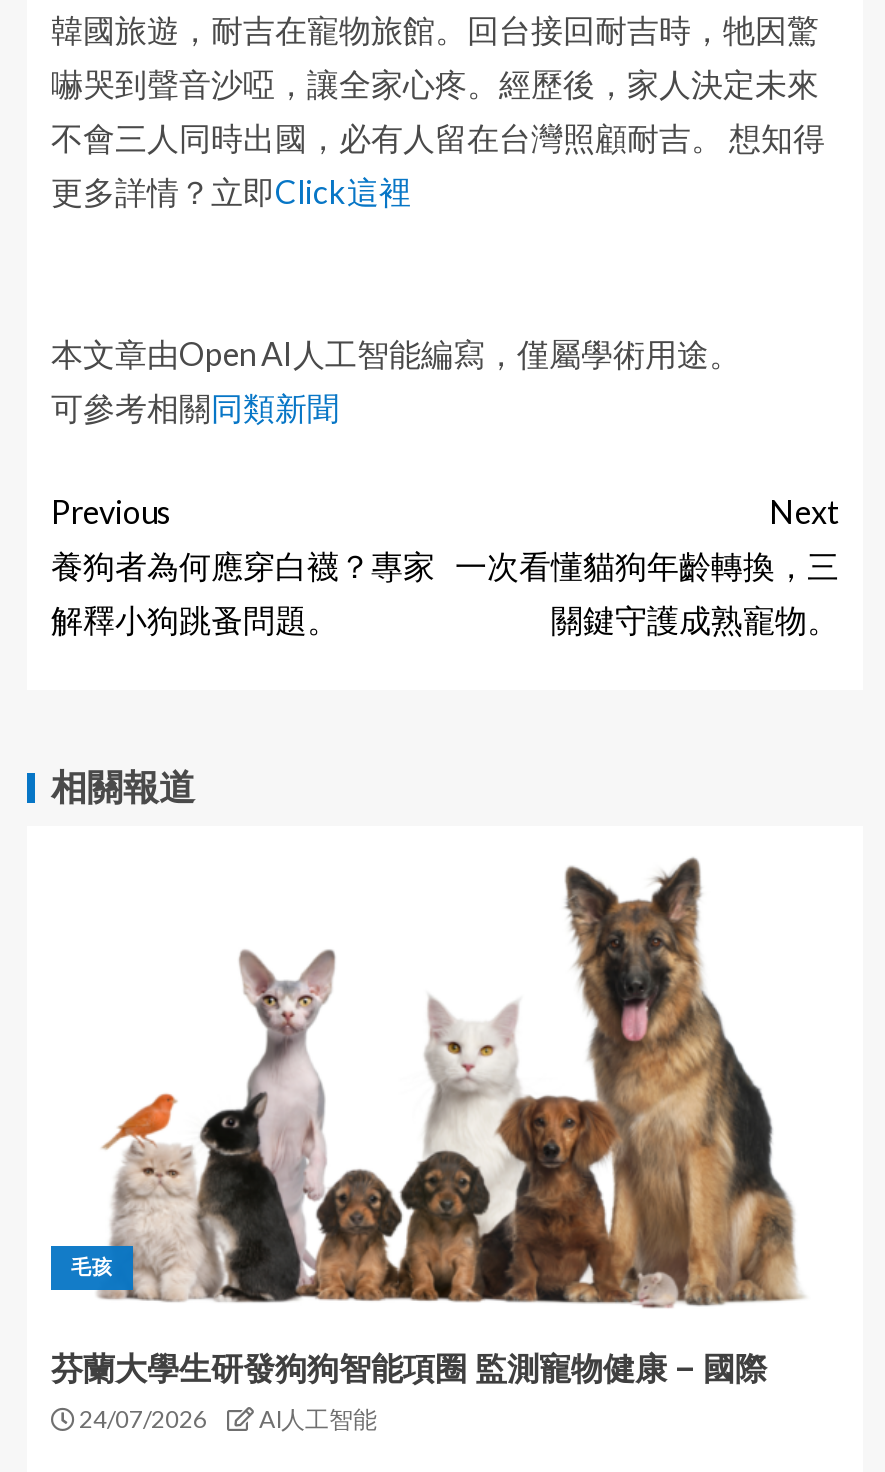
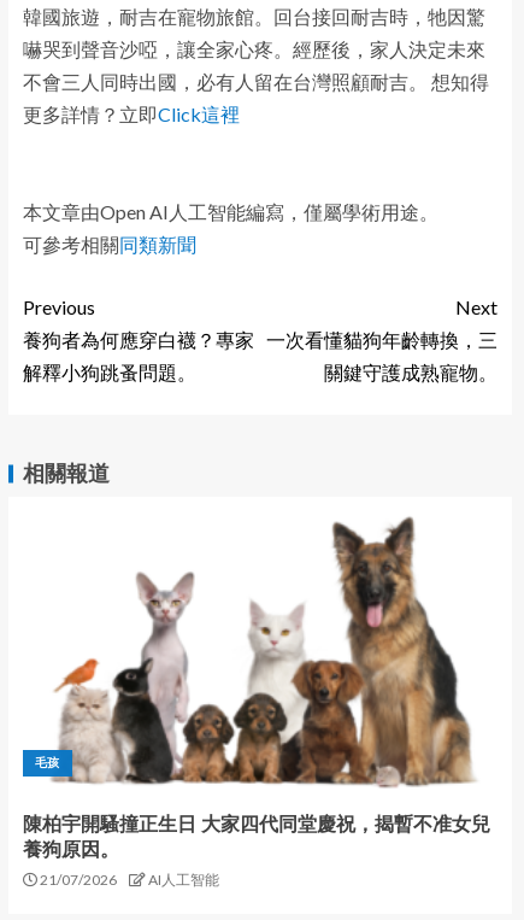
[51,1349,767,1433] 芬蘭大學生研發狗狗智能項圈 監測寵物健康 – 國際 | 24/07/2026 -> [23,813,490,889] 陳柏宇開騷撞正生日 大家四代同堂慶祝，揭暫不准女兒 | 養狗原因。 | 21/07/2026

